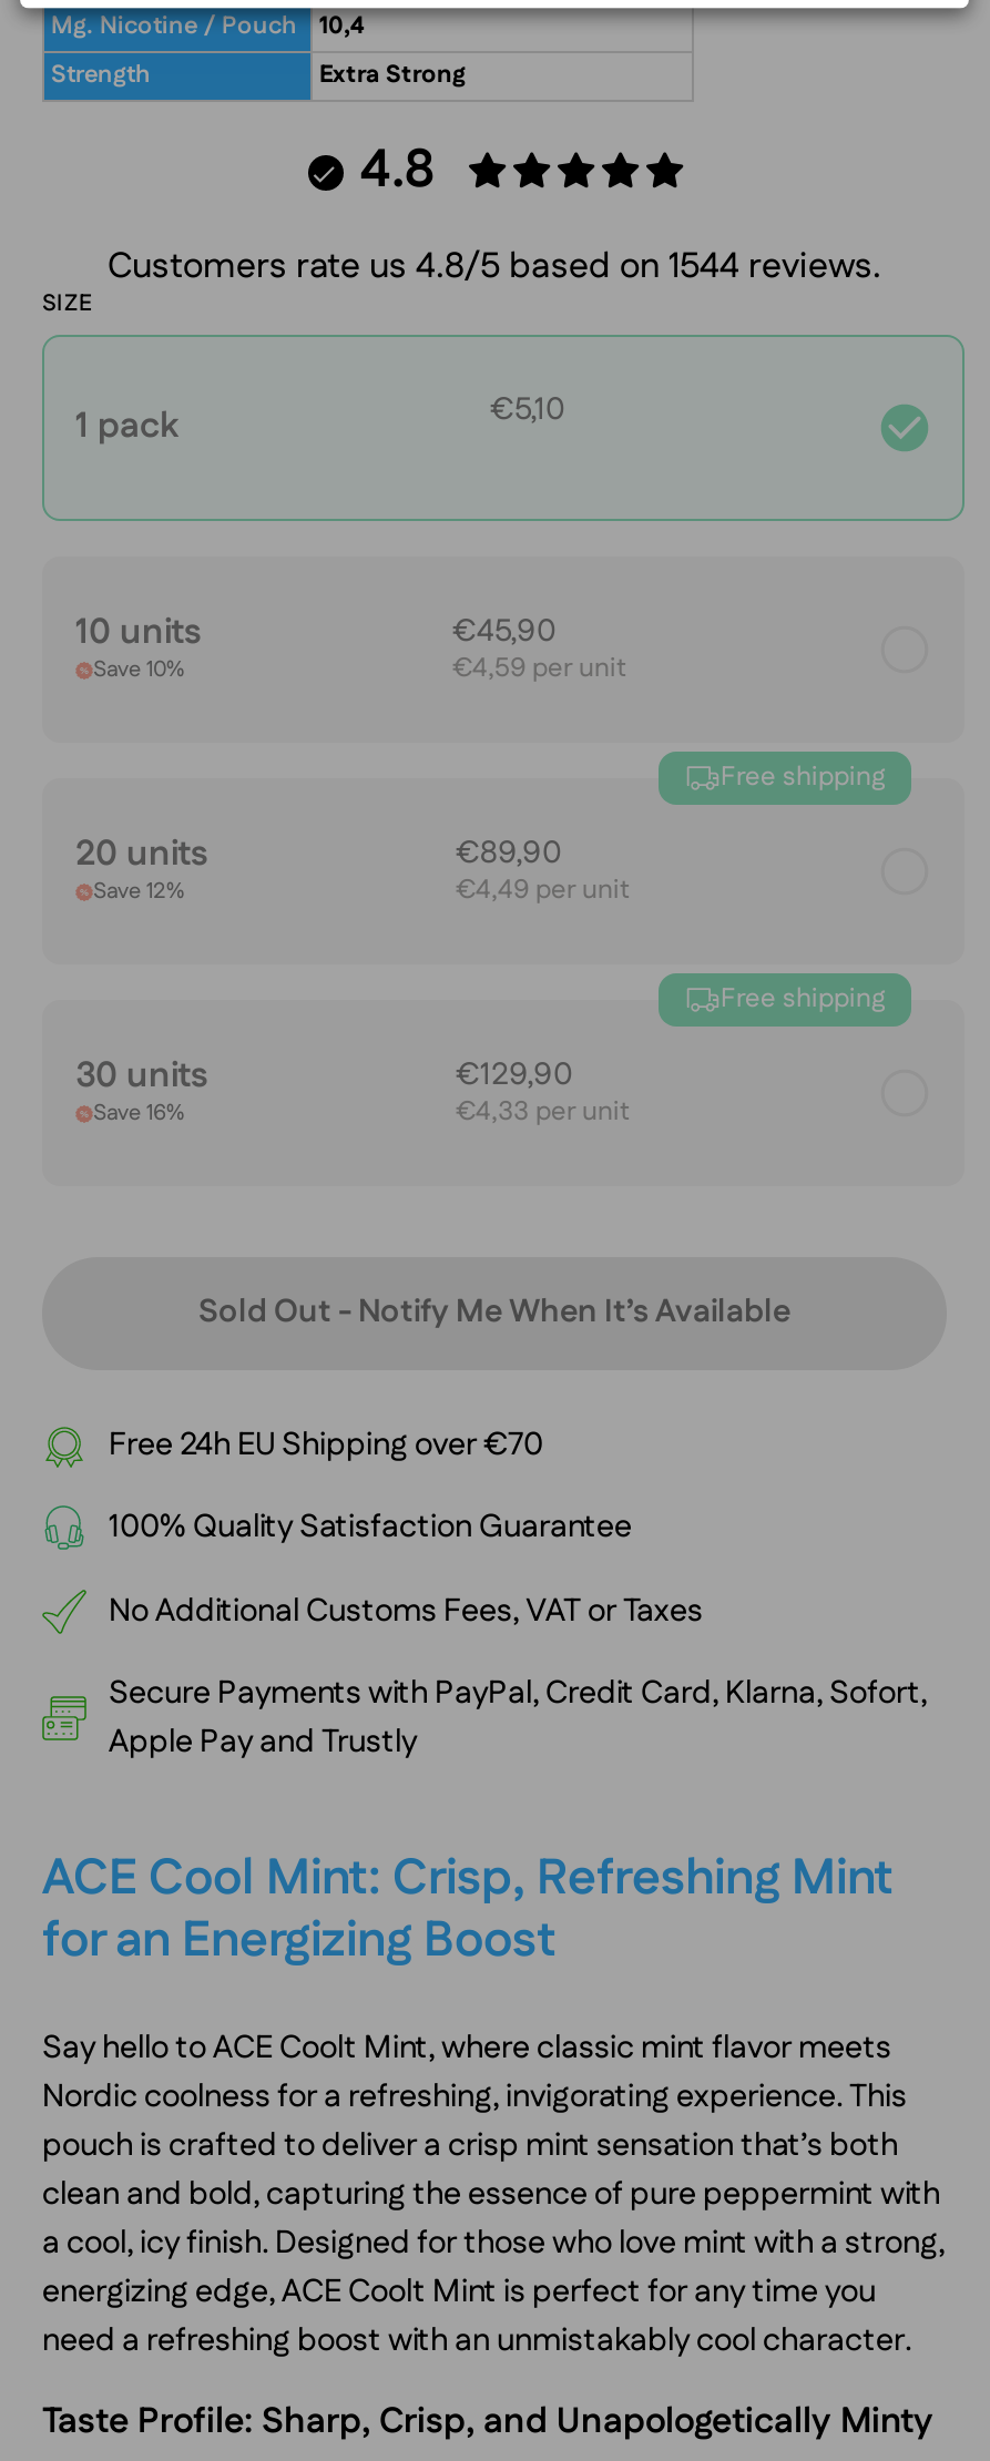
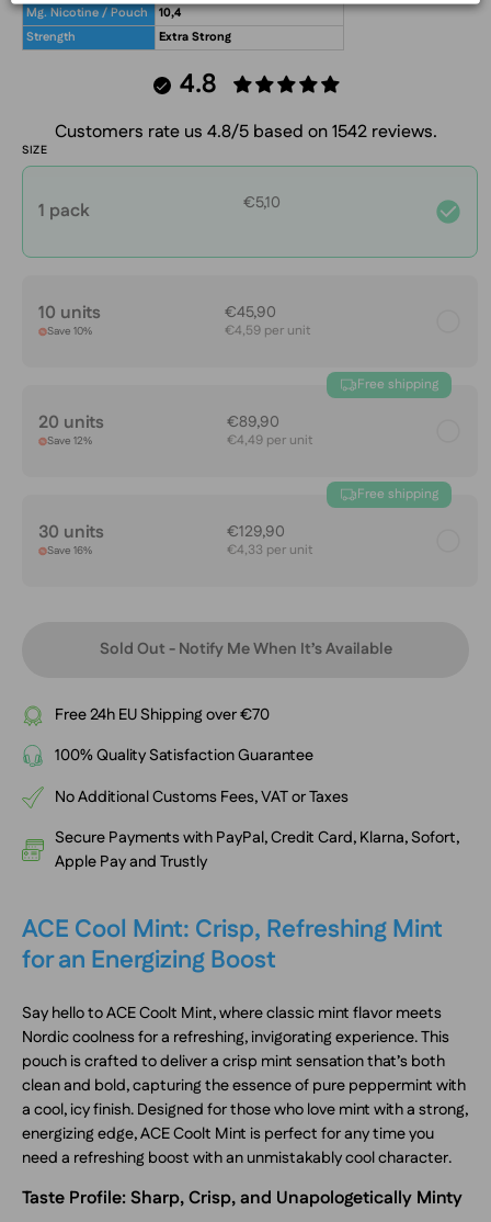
[108,241,881,292] Customers rate us 4.8/5 based on 1544 reviews. -> [54,119,437,144] Customers rate us 4.8/5 based on 1542 reviews.

